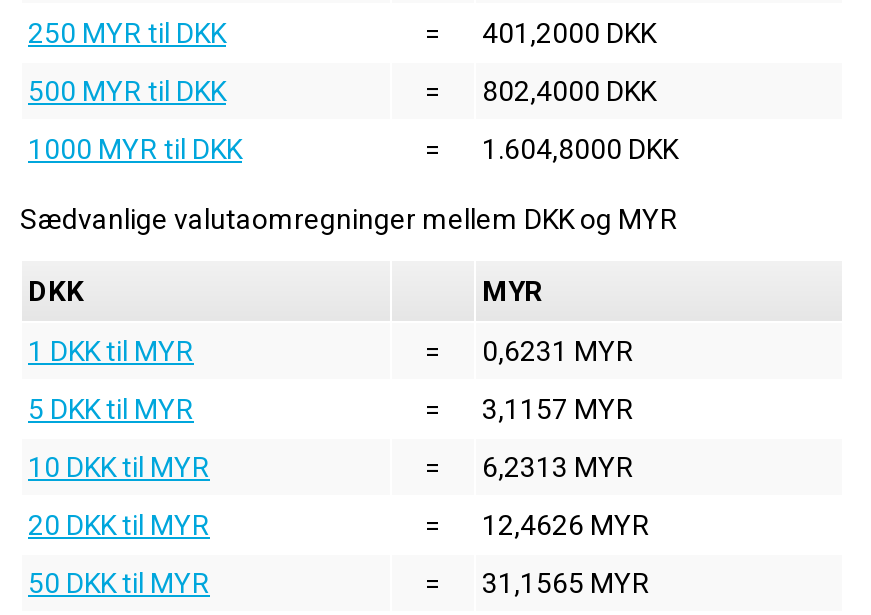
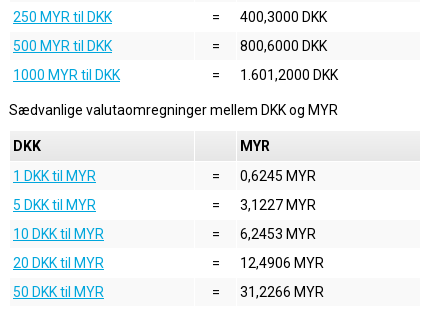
[482,17,656,49] 401,2000 DKK -> [240,9,327,25] 400,3000 DKK
[482,75,656,107] 802,4000 DKK -> [240,38,327,54] 800,6000 DKK
[482,133,678,165] 1.604,8000 DKK -> [240,67,338,83] 1.601,2000 DKK
[482,335,634,367] 0,6231 MYR -> [240,168,316,184] 0,6245 MYR
[482,393,634,425] 3,1157 MYR -> [240,197,316,213] 3,1227 MYR
[482,451,634,483] 6,2313 MYR -> [240,226,316,242] 6,2453 MYR
[482,509,650,541] 12,4626 MYR -> [240,255,324,271] 12,4906 MYR
[482,567,650,599] 31,1565 MYR -> [240,284,324,300] 31,2266 MYR

